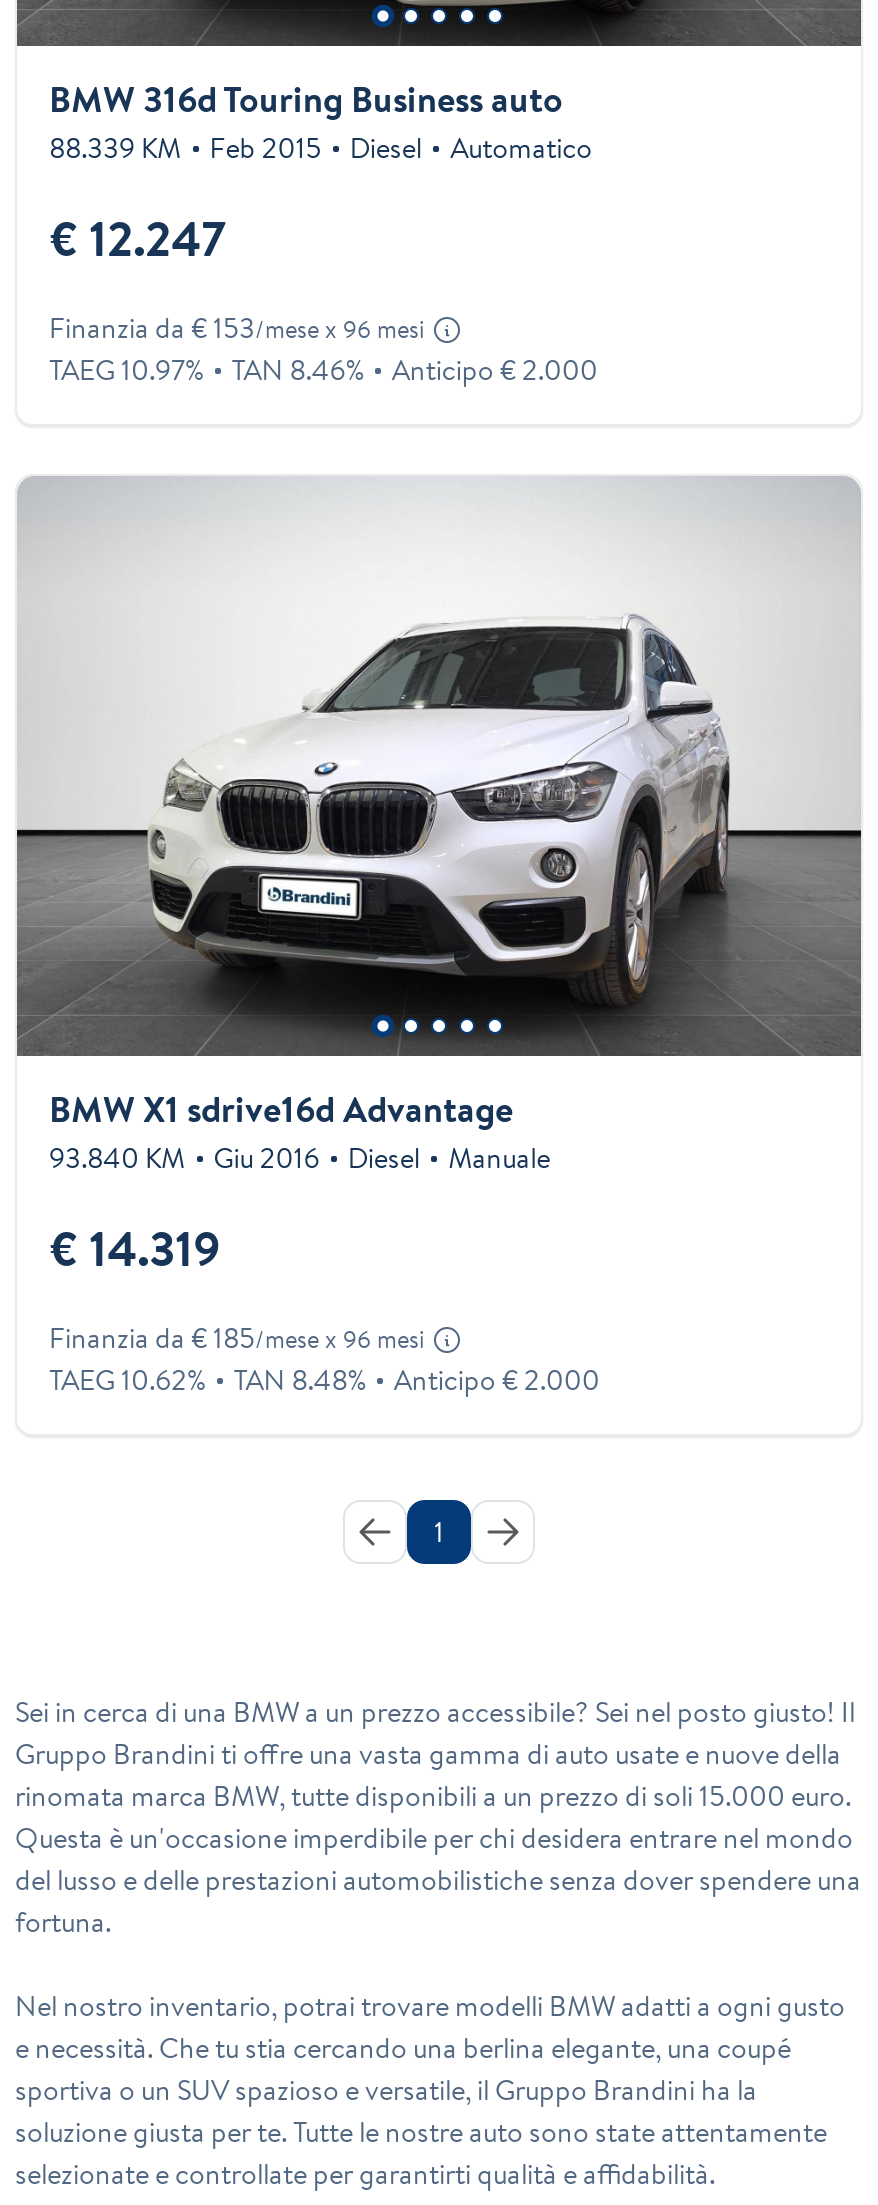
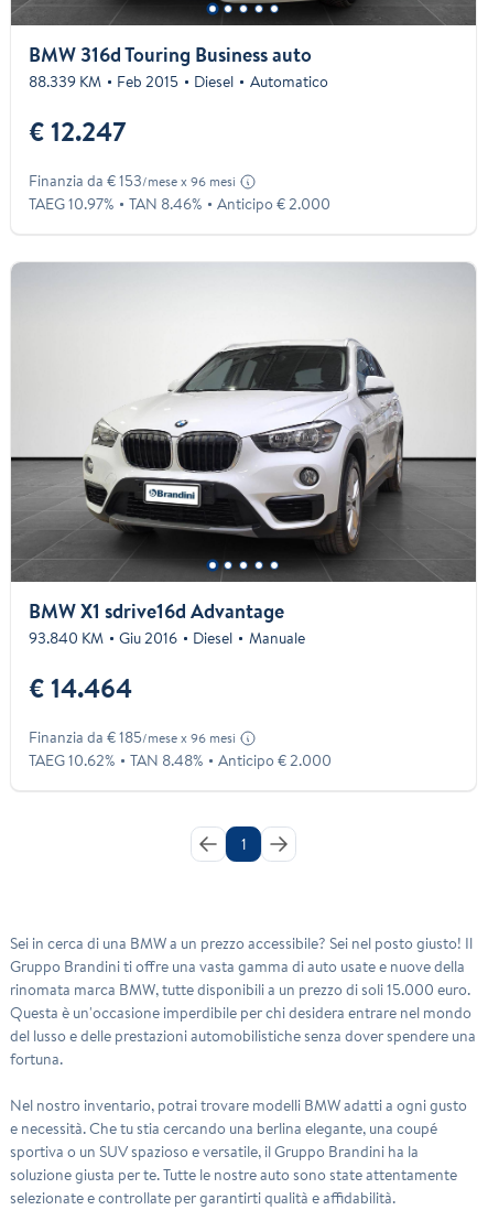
[49,1215,221,1283] € 14.319 -> [29,669,132,707] € 14.464

